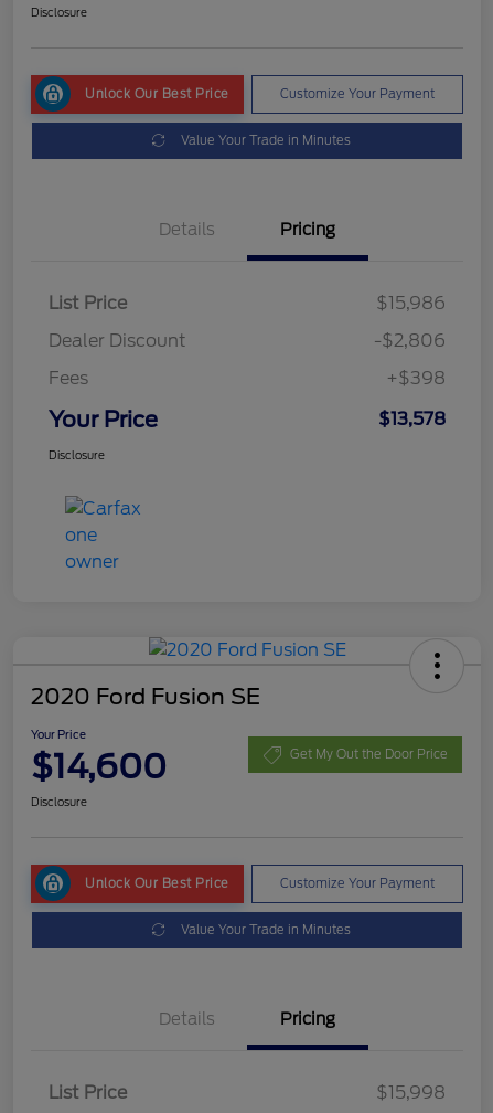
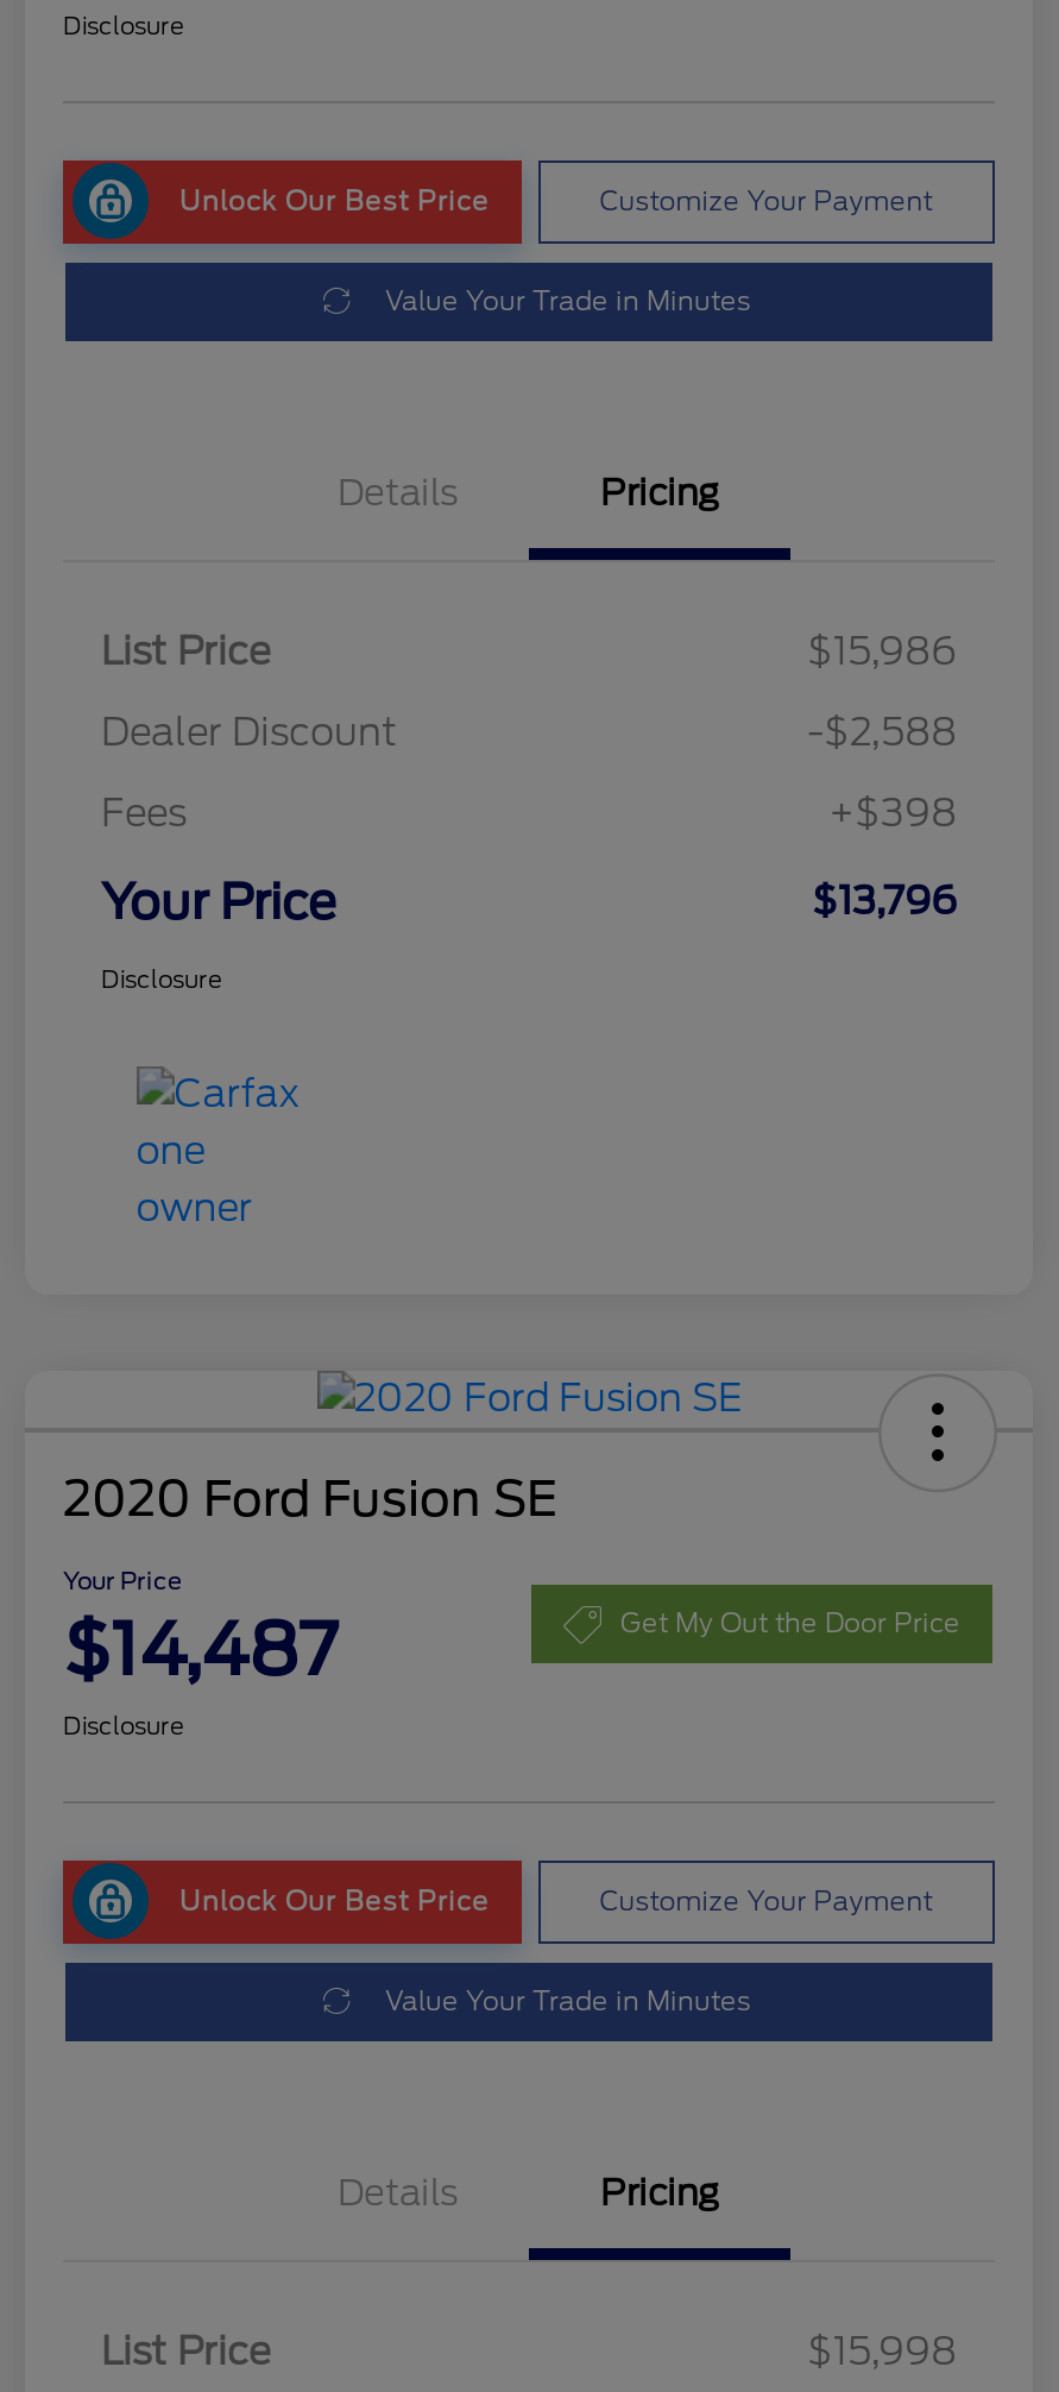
[374,330,446,351] -$2,806 -> [807,709,957,754] -$2,588
[378,408,446,429] $13,578 -> [812,878,957,923] $13,796
[31,746,167,786] $14,600 -> [63,1606,336,1691] $14,487

